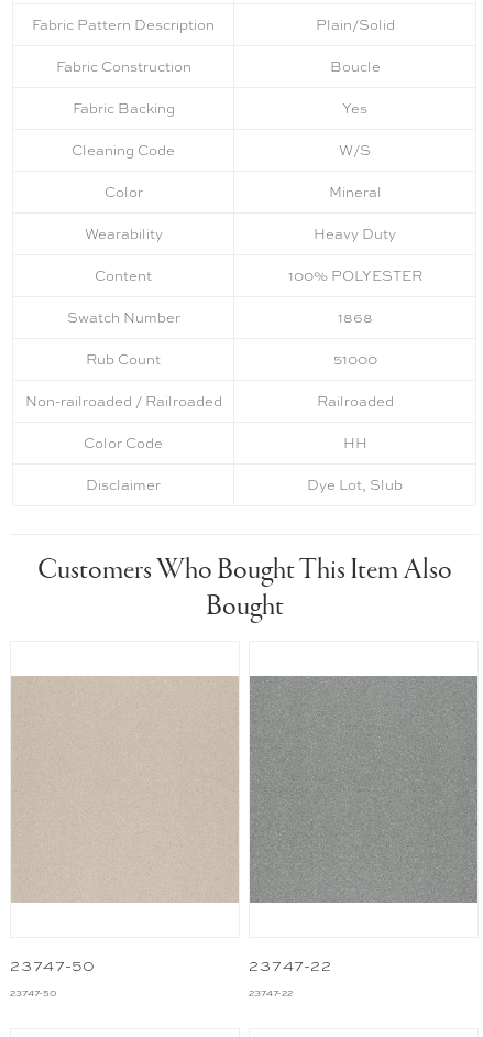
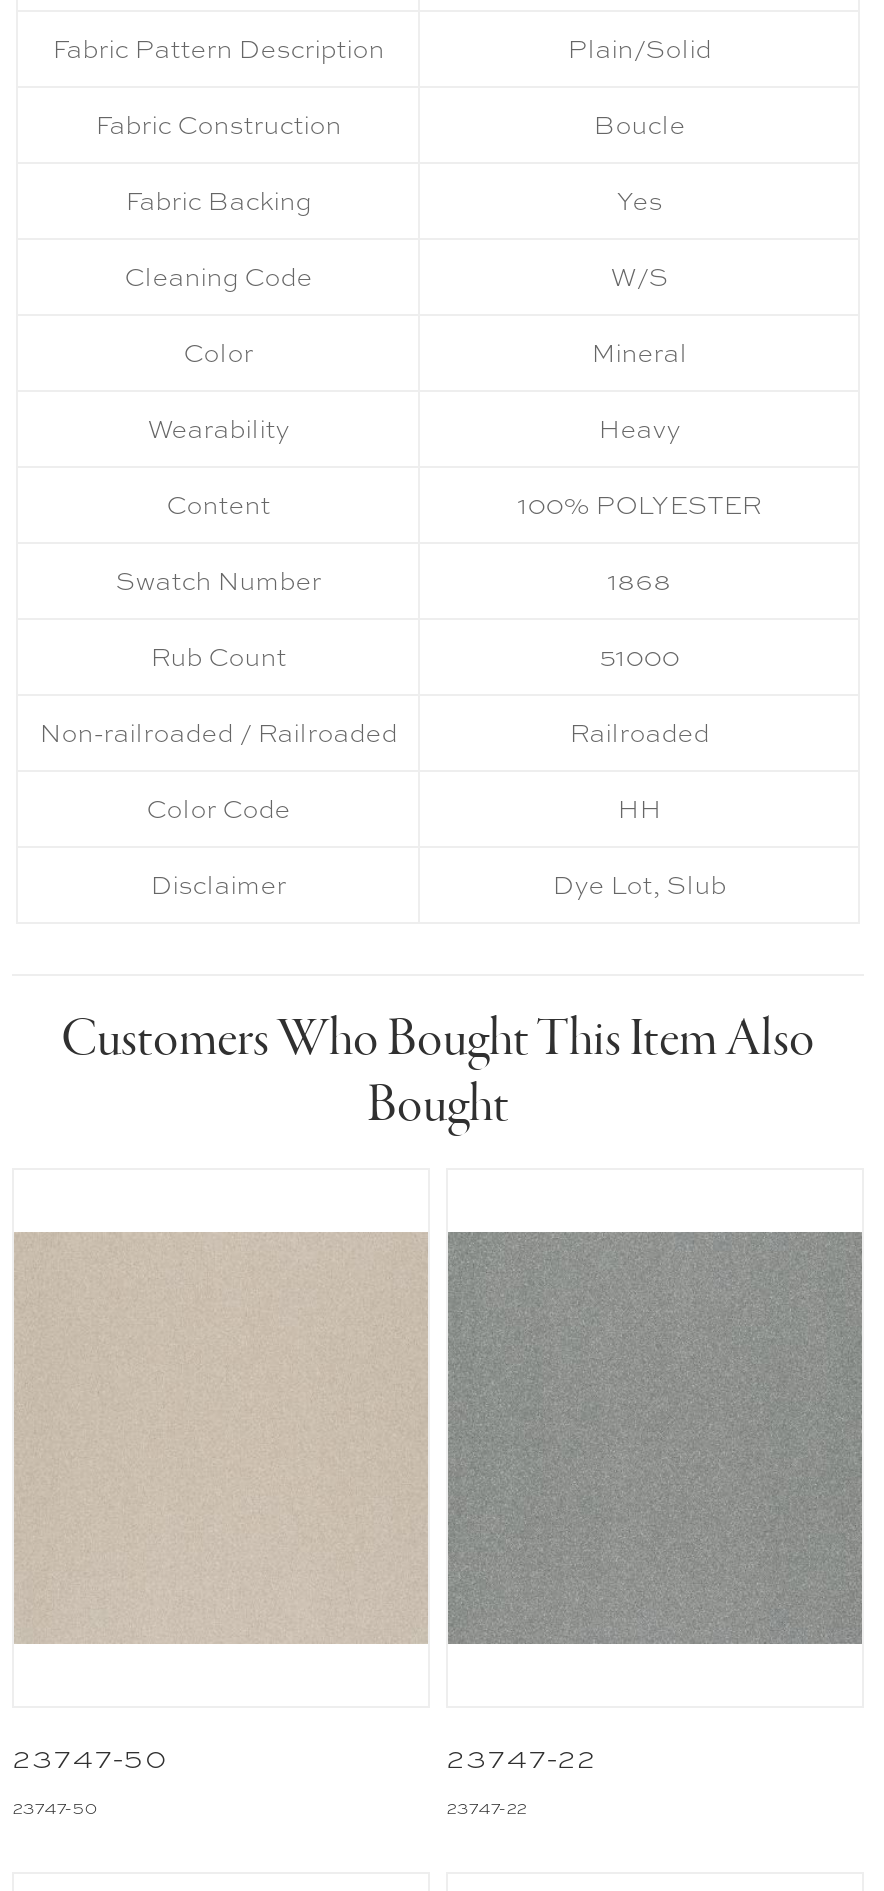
[314,224,396,243] Heavy Duty -> [598,411,680,445] Heavy

